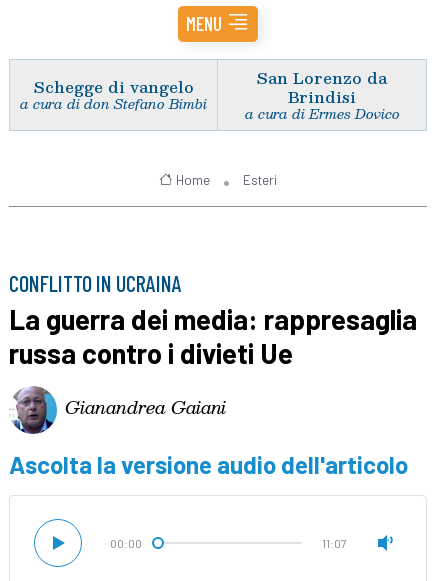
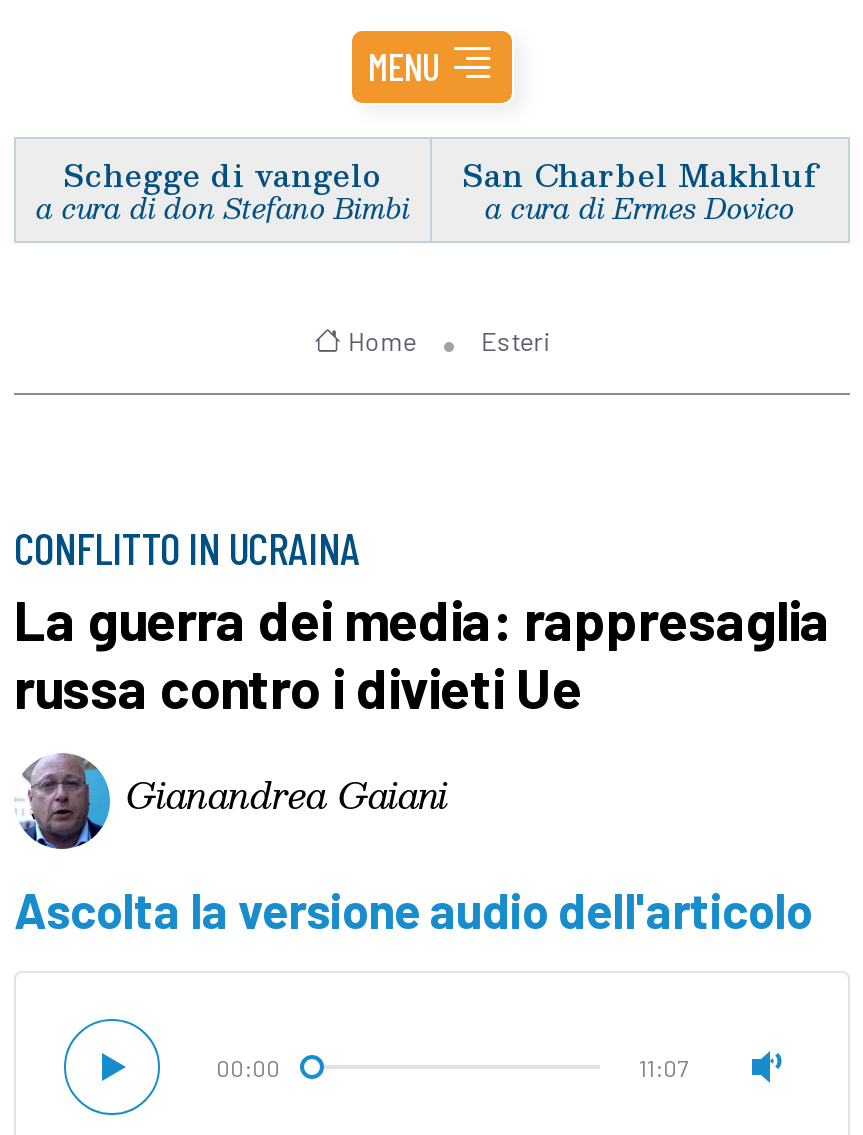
[257,65,387,109] San Lorenzo da | Brindisi -> [462,148,818,198] San Charbel Makhluf

